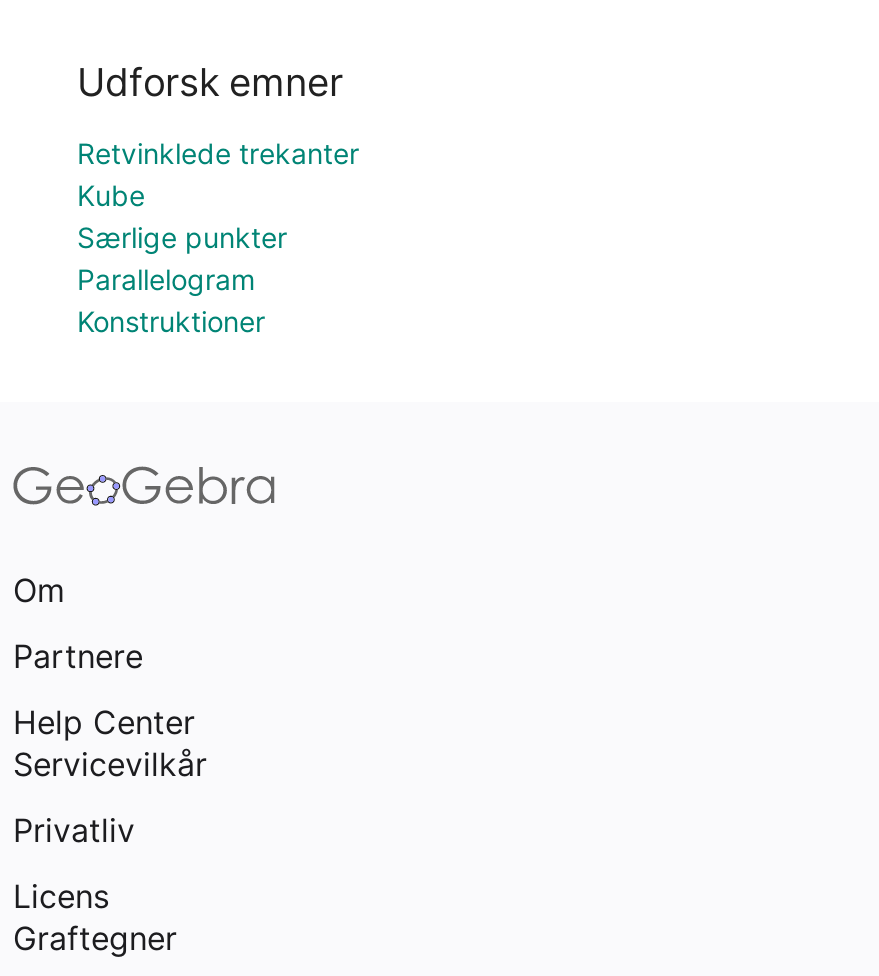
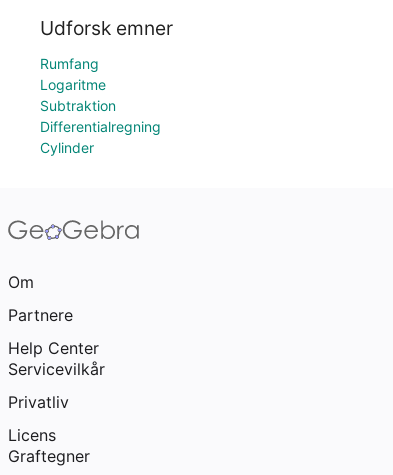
[77,136,359,338] Retvinklede trekanter | Kube | Særlige punkter | Parallelogram | Konstruktioner -> [40,55,161,156] Rumfang | Logaritme | Subtraktion | Differentialregning | Cylinder

